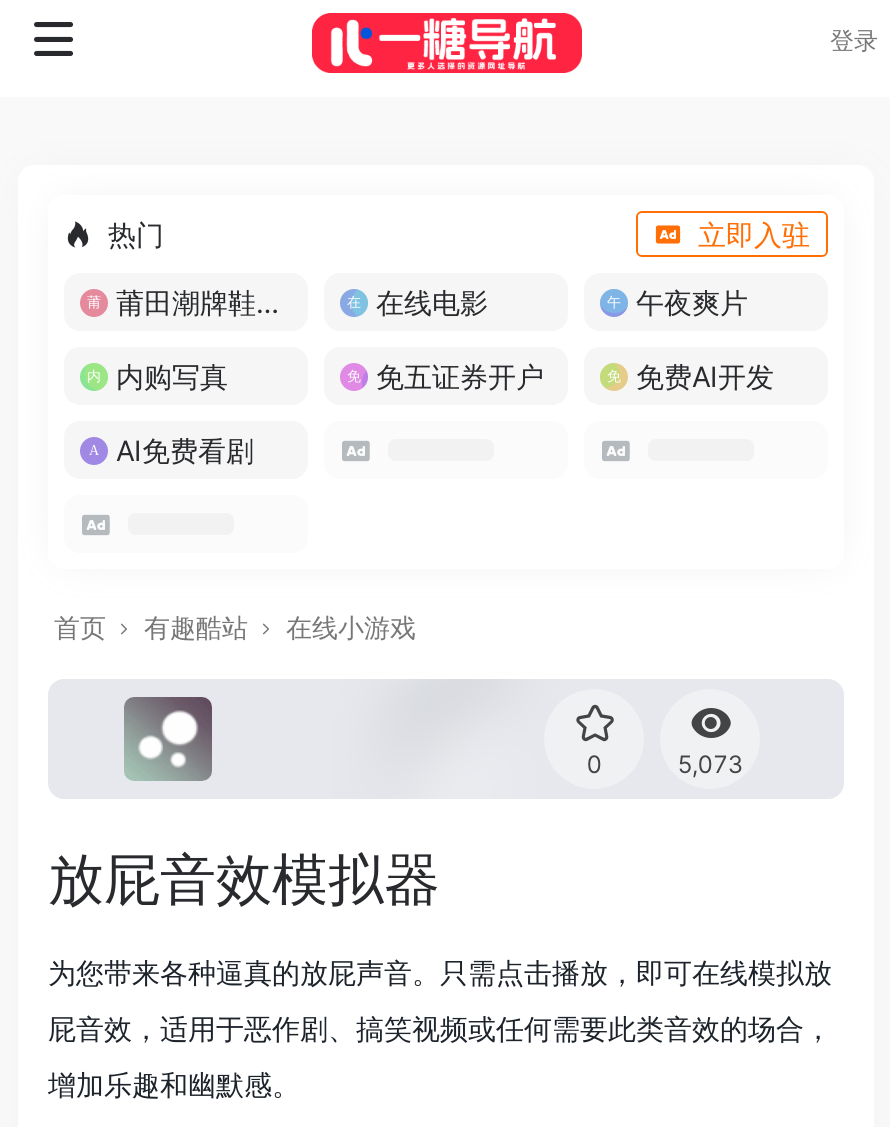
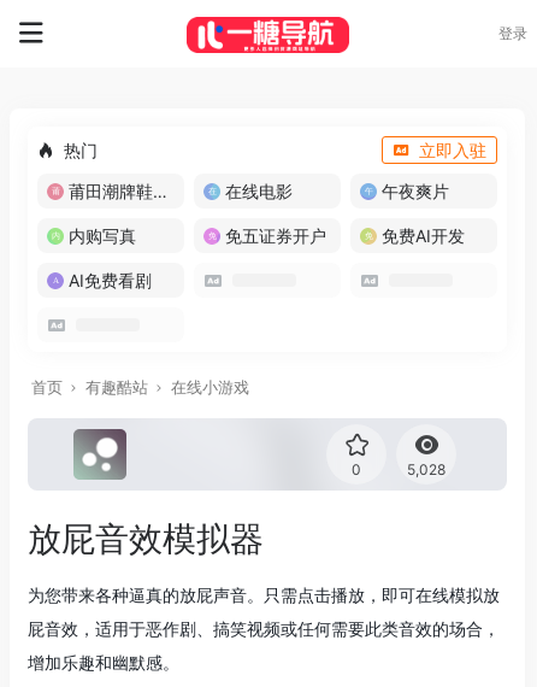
[678,748,744,778] 5,073 -> [407,460,446,478] 5,028

